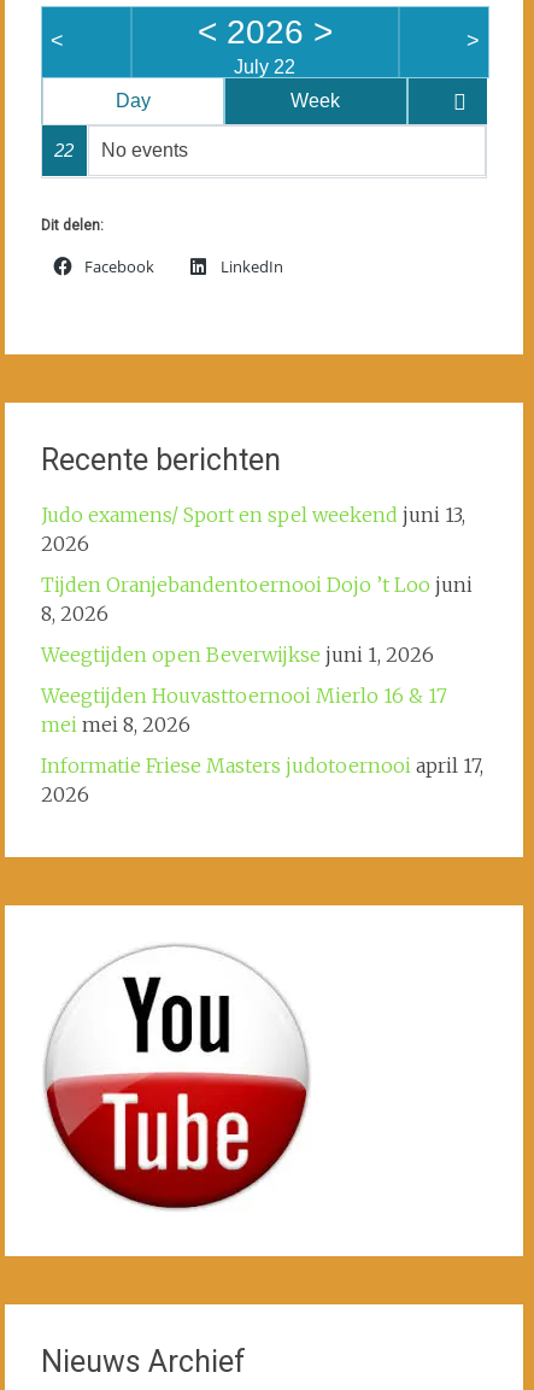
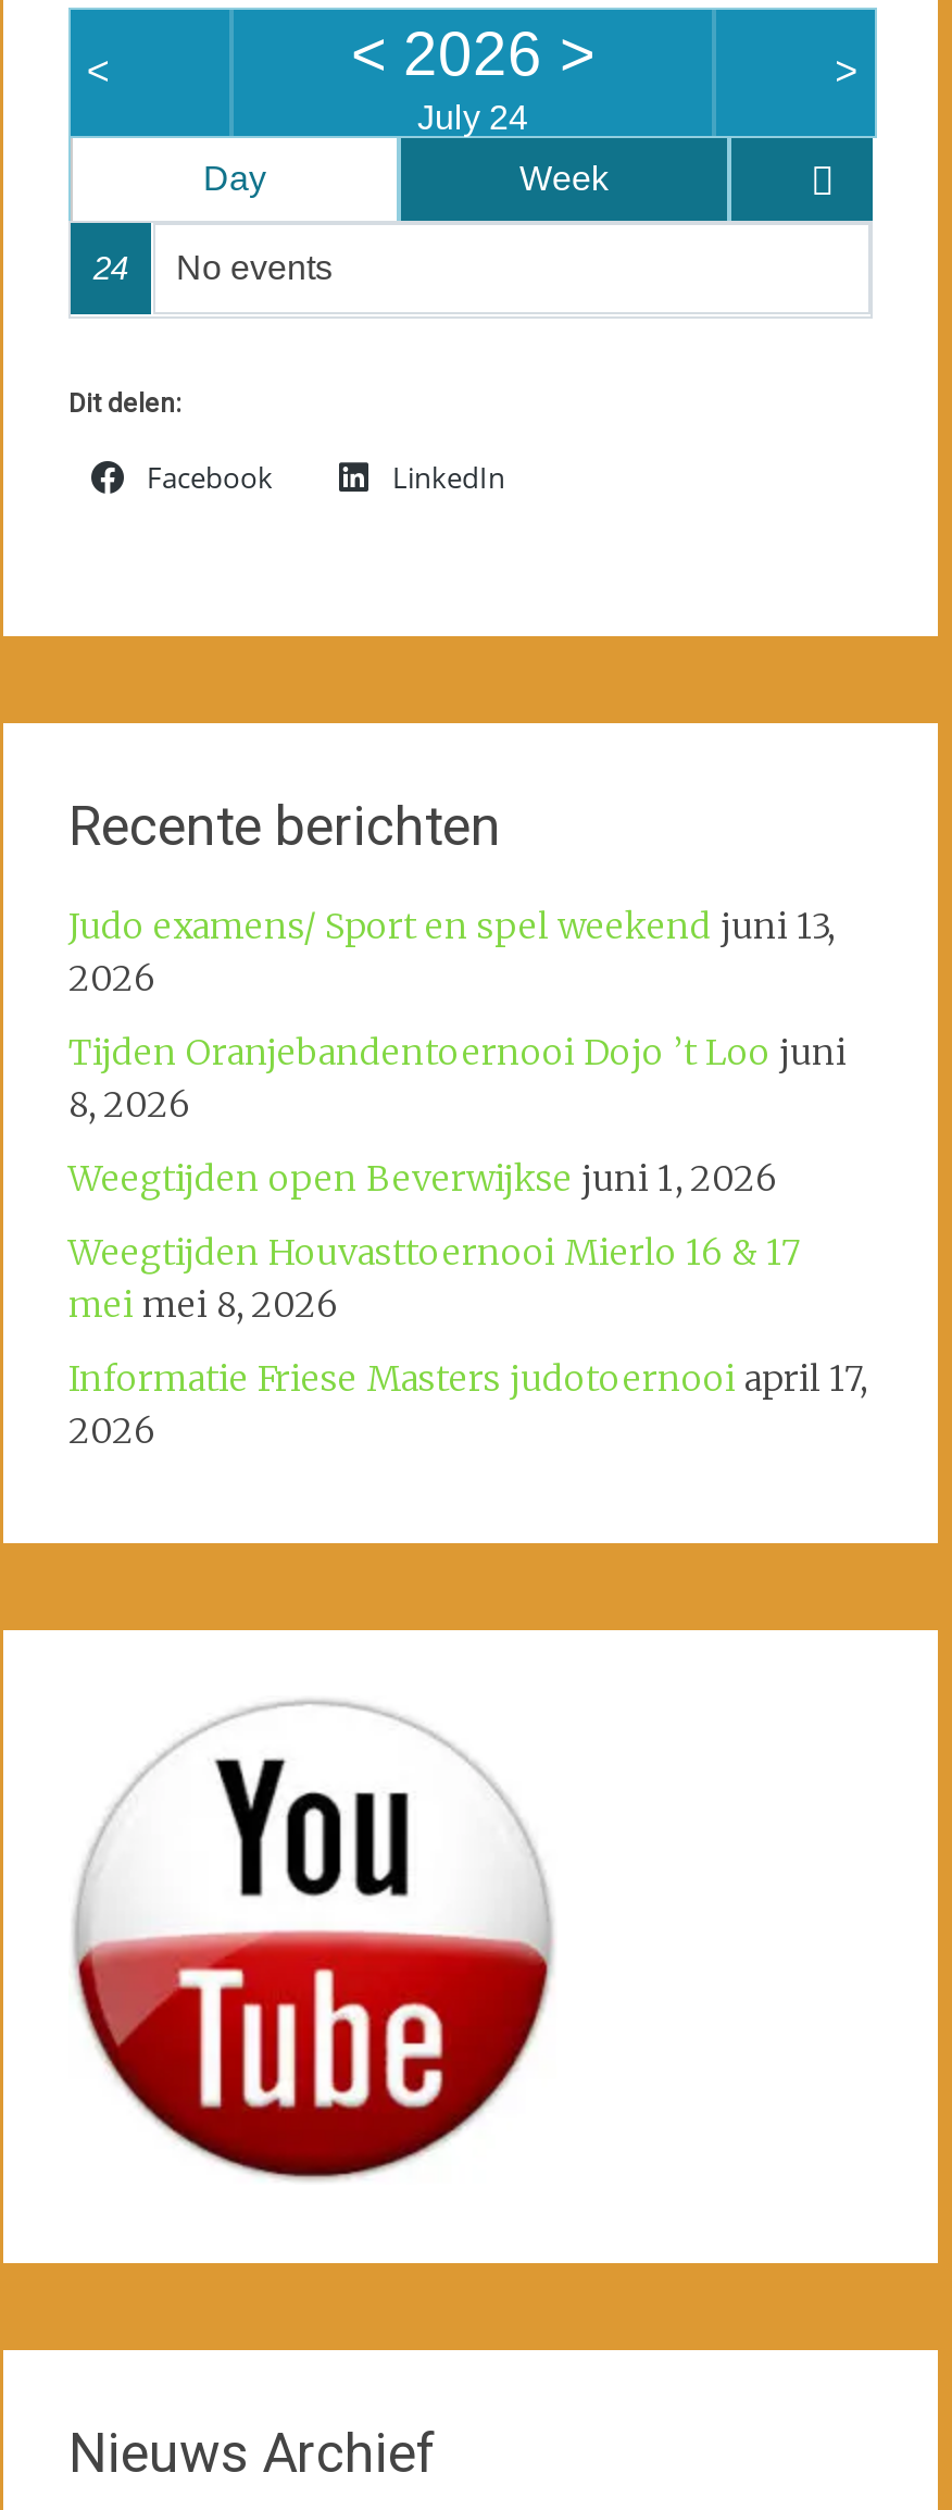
[234,57,296,77] July 22 -> [417,99,528,136] July 24
[55,140,187,160] 22 No events -> [93,249,333,286] 24 No events

